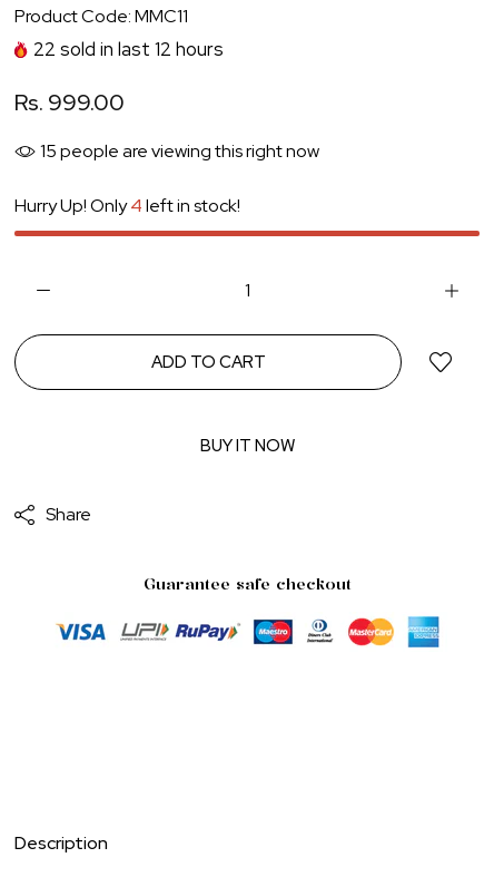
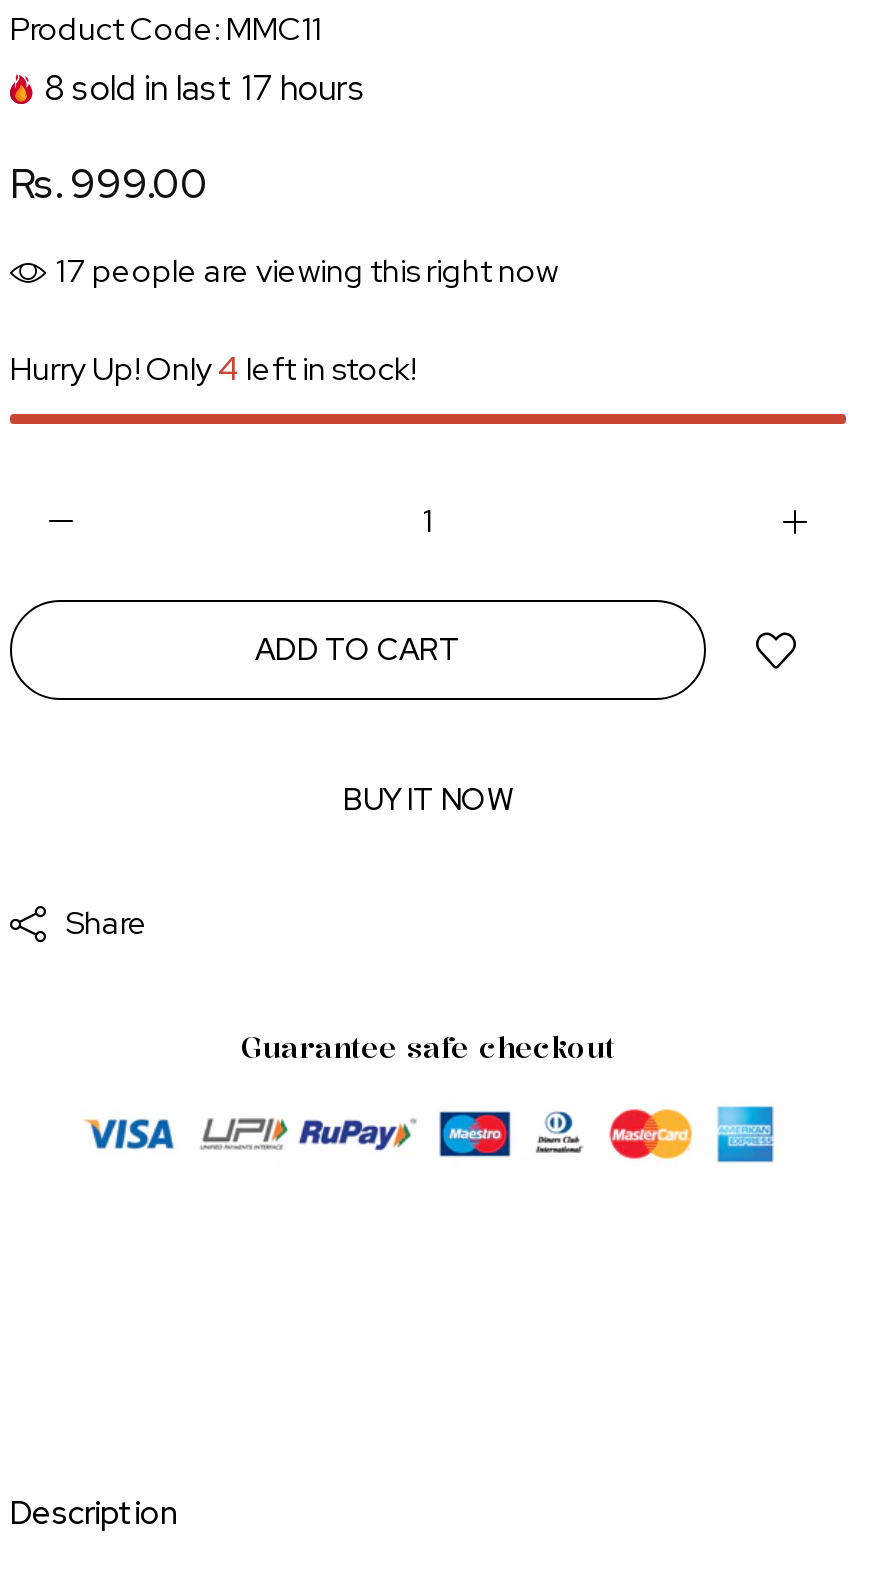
[33,36,224,61] 22 sold in last 12 hours -> [44,65,366,109] 8 sold in last 17 hours
[40,139,319,162] 15 people are viewing this right now -> [56,249,558,291] 17 people are viewing this right now

